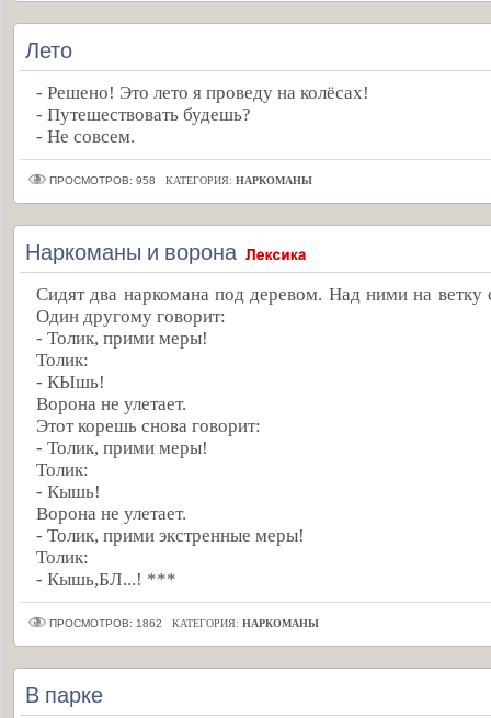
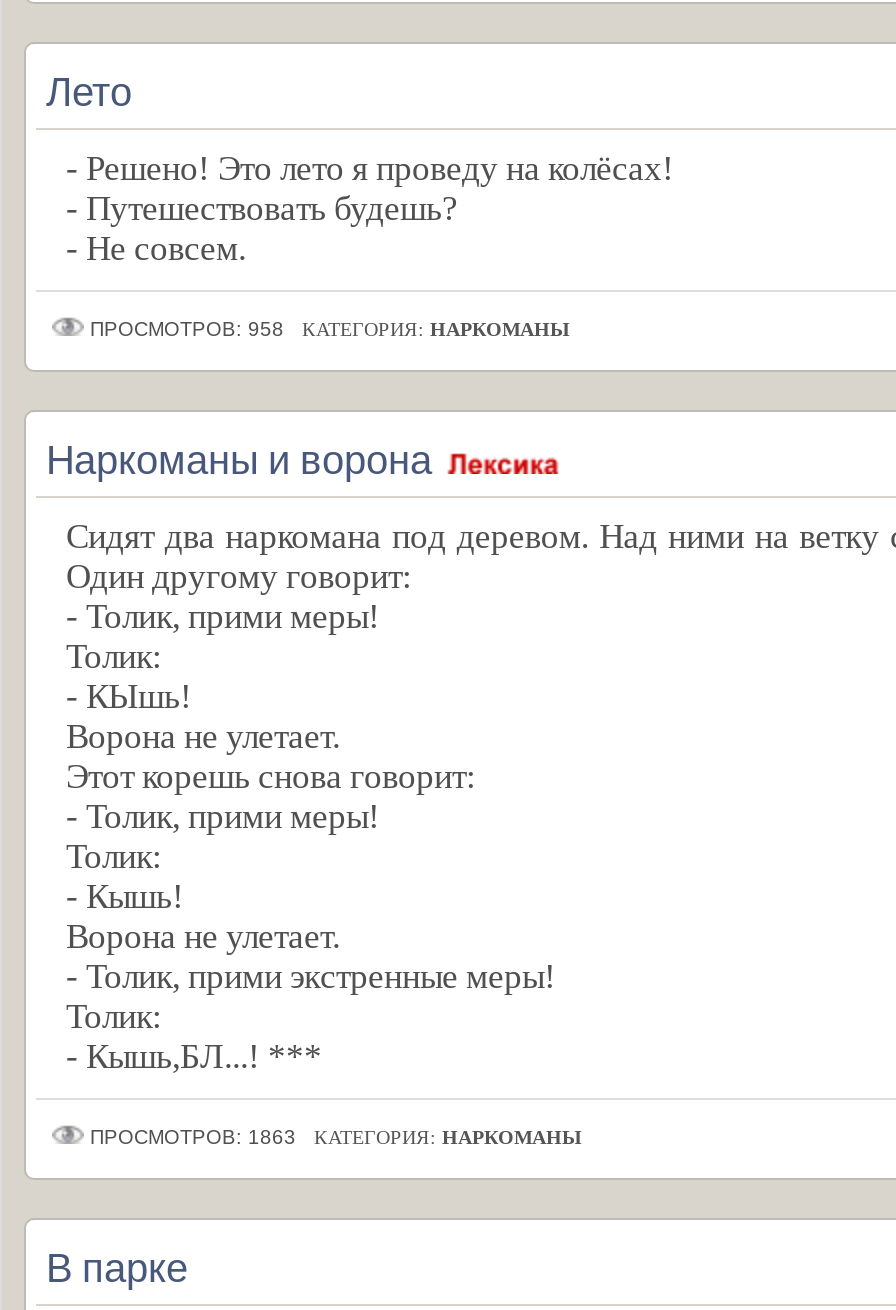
[49,617,319,629] ПРОСМОТРОВ: 1862 КАТЕГОРИЯ: НАРКОМАНЫ -> [90,1126,582,1148] ПРОСМОТРОВ: 1863 КАТЕГОРИЯ: НАРКОМАНЫ

